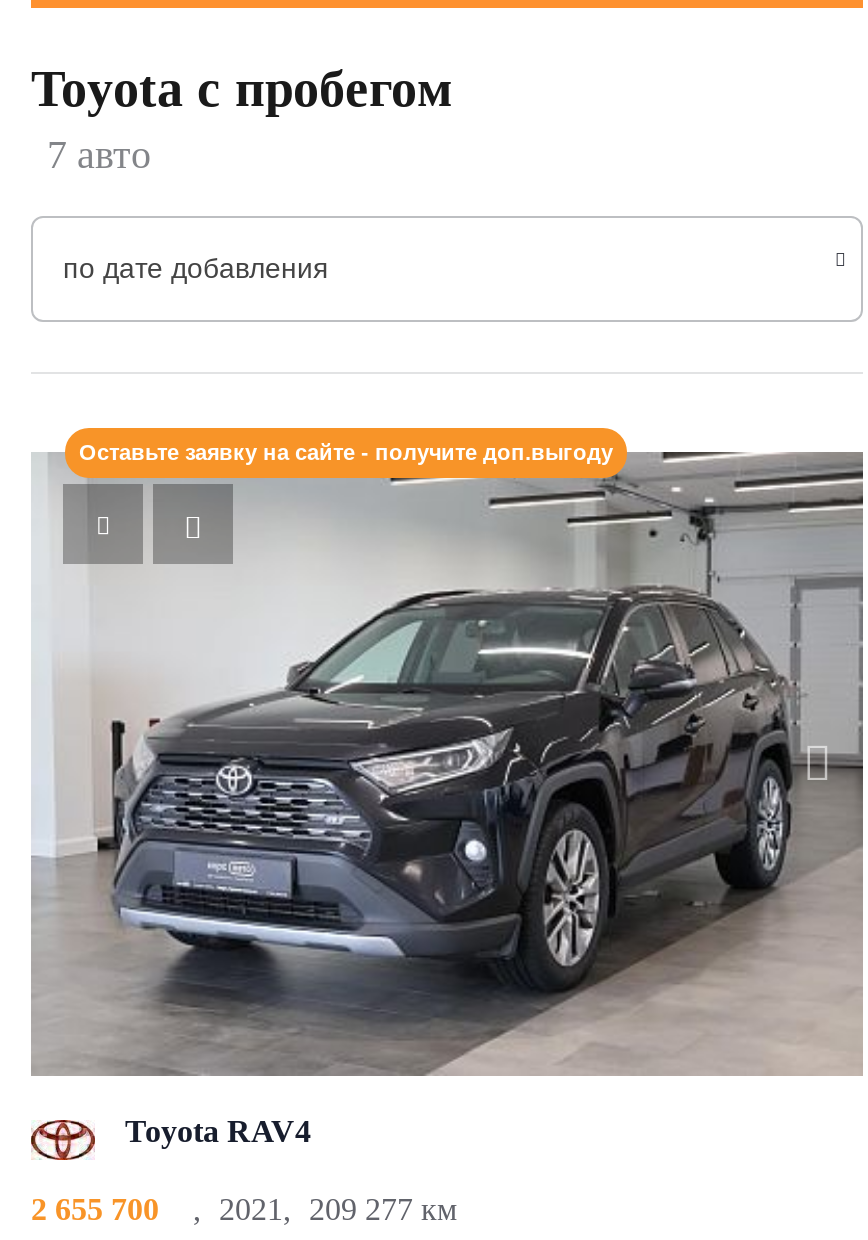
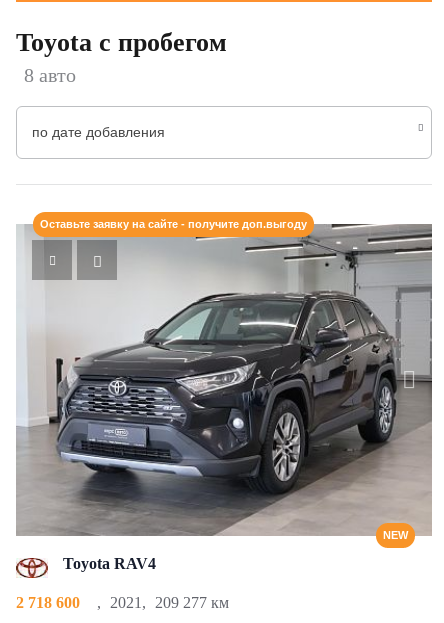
[47,132,151,176] 7 авто -> [24,64,76,86] 8 авто
none -> [383,529,408,541] NEW
[31,1192,457,1226] 2 655 700 , 2021, 209 277 км -> [16,594,229,611] 2 718 600 , 2021, 209 277 км

